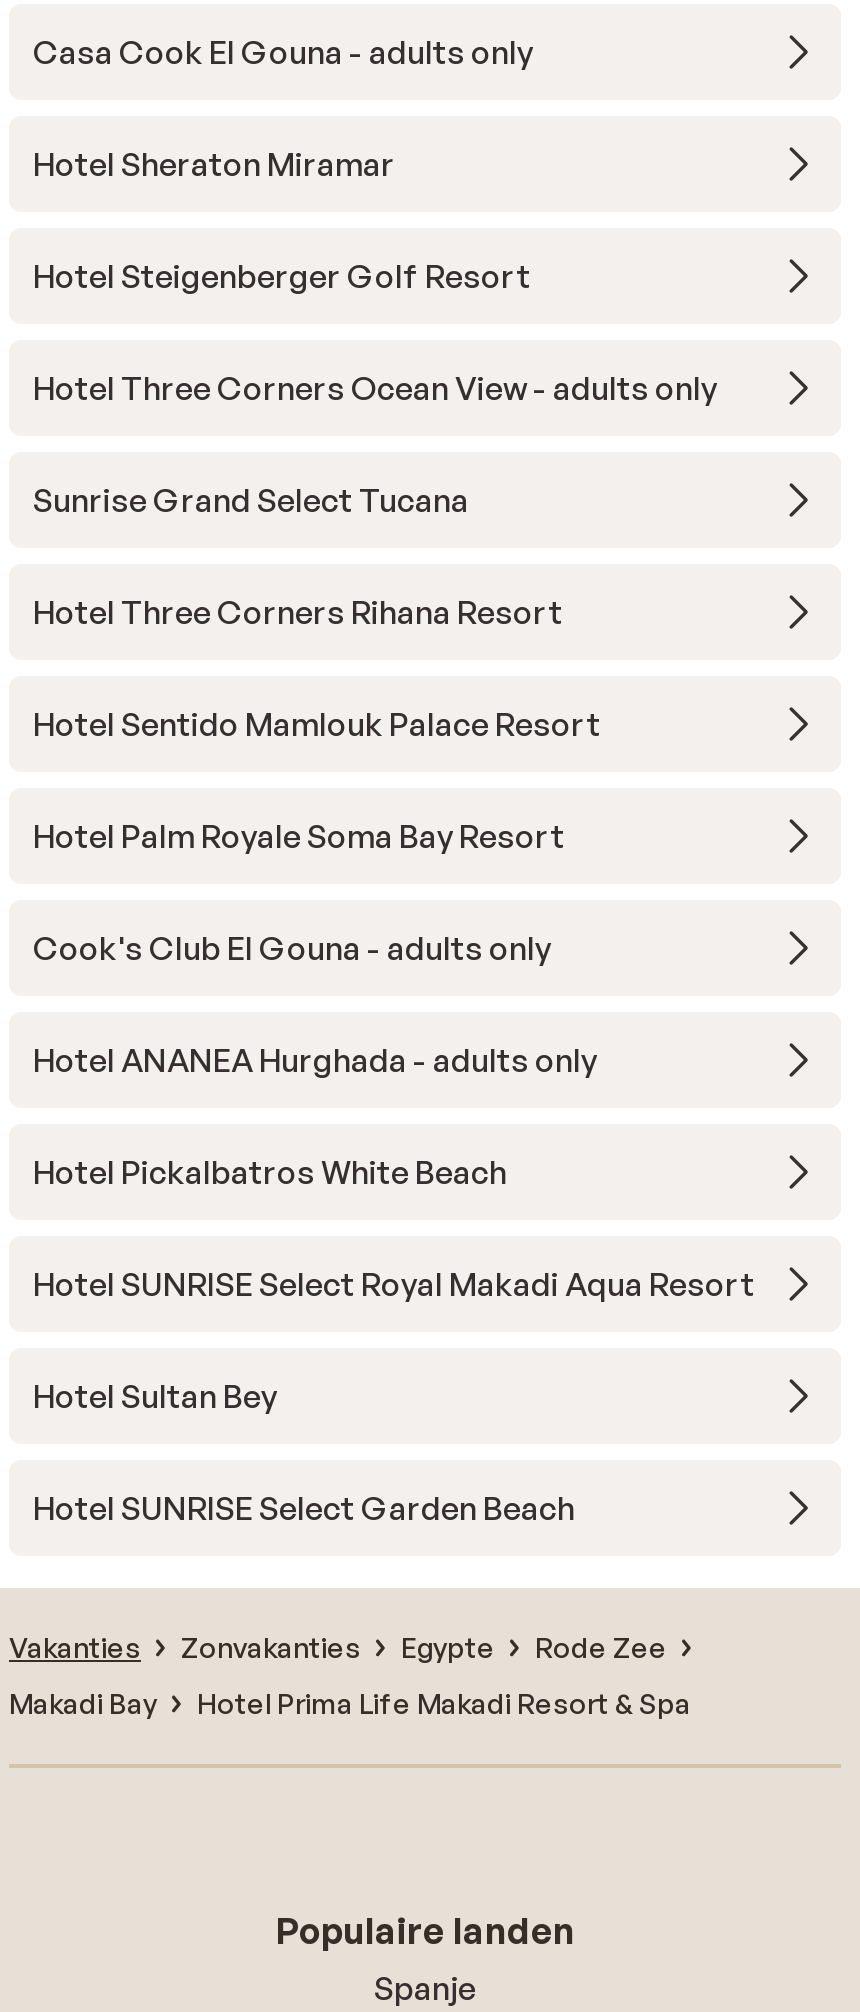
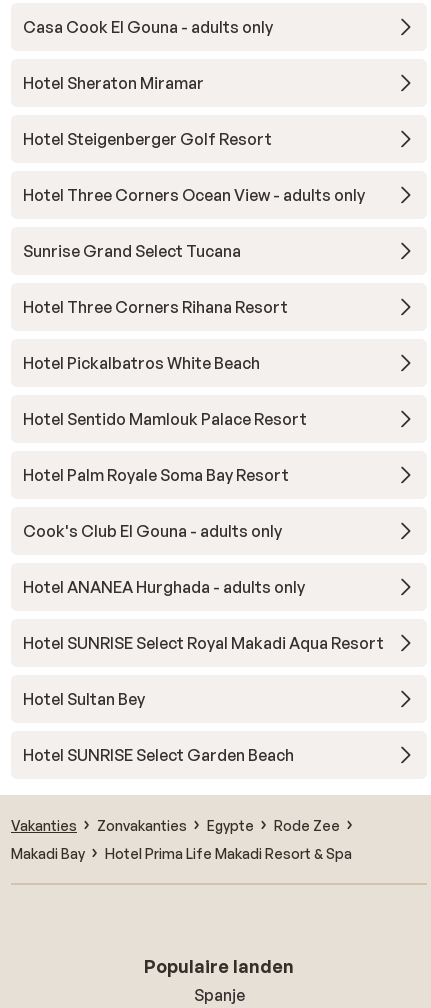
moved [33,703,601,1079] -> [23,409,307,597]: Hotel Sentido Mamlouk Palace Resort | Hotel Palm Royale Soma Bay Resort | Cook's Club El Gouna - adults only | Hotel ANANEA Hurghada - adults only
moved [33,1151,507,1191] -> [23,353,260,373]: Hotel Pickalbatros White Beach

